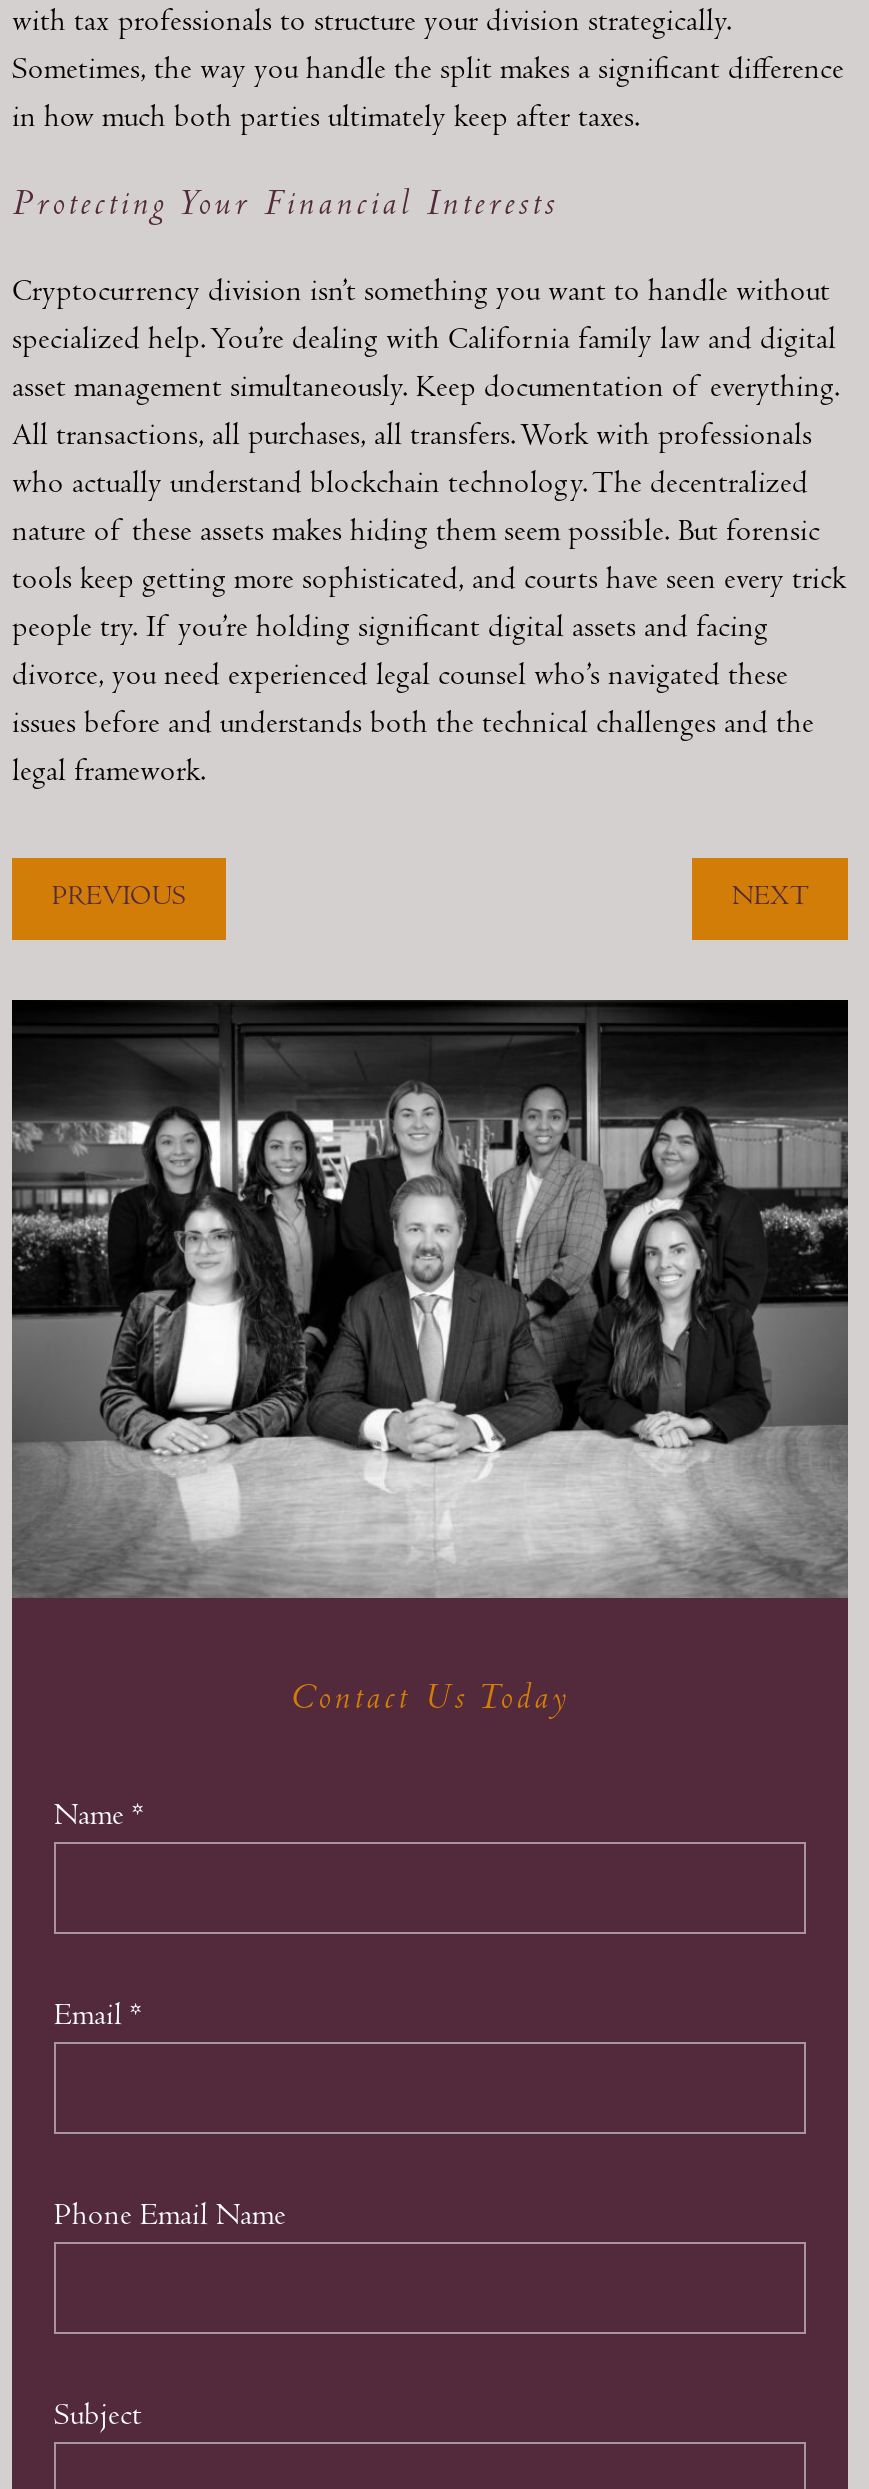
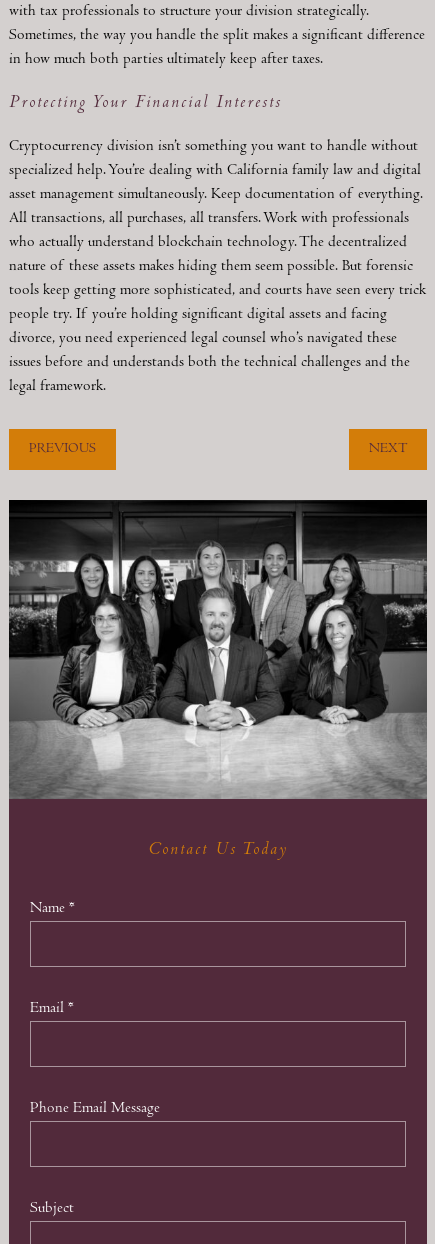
[54,2202,286,2234] Phone Email Name -> [30,1101,160,1117] Phone Email Message

